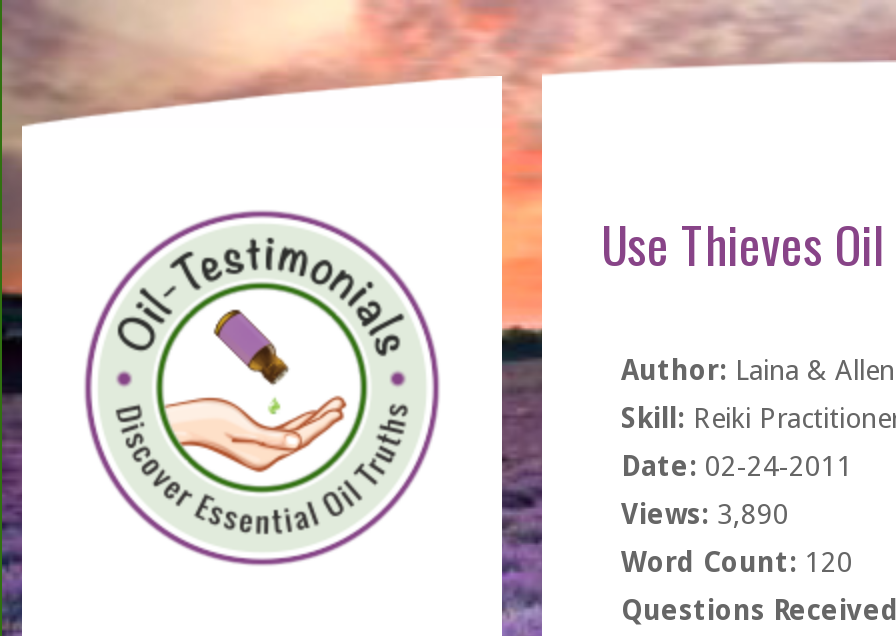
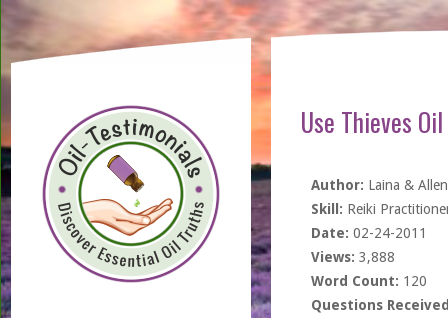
[621,498,789,530] Views: 3,890 -> [310,249,394,265] Views: 3,888

